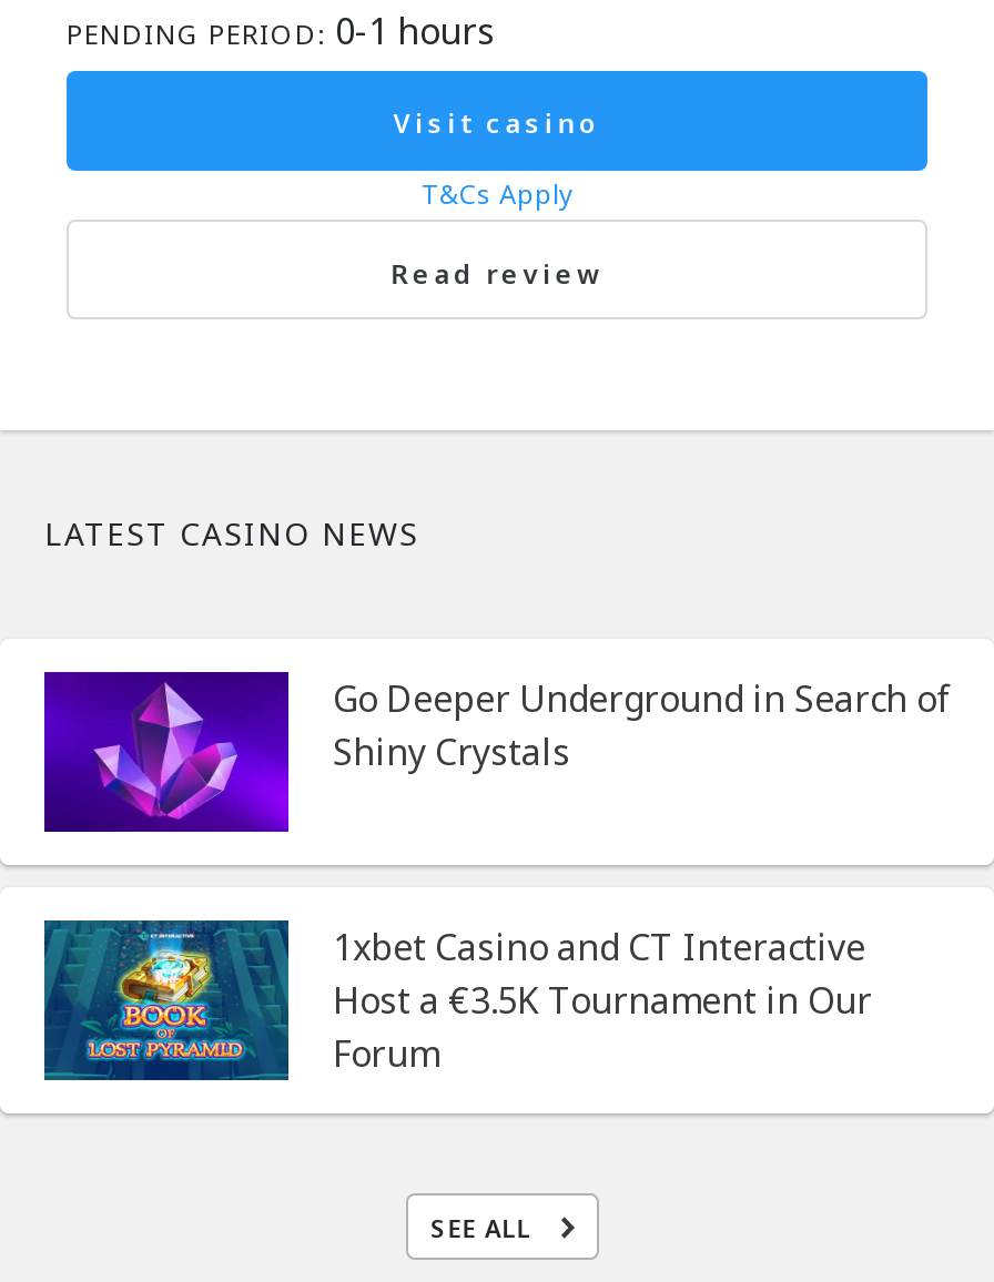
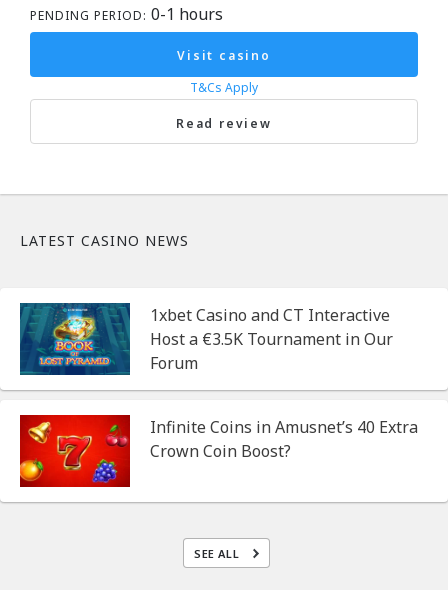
[42,672,950,832] [image] | Go Deeper Underground in Search of | Shiny Crystals -> none
moved [44,918,872,1080] -> [20,302,393,375]: [image] | 1xbet Casino and CT Interactive | Host a €3.5K Tournament in Our | Forum
none -> [19,414,418,488] [image] | Infinite Coins in Amusnet’s 40 Extra | Crown Coin Boost?

